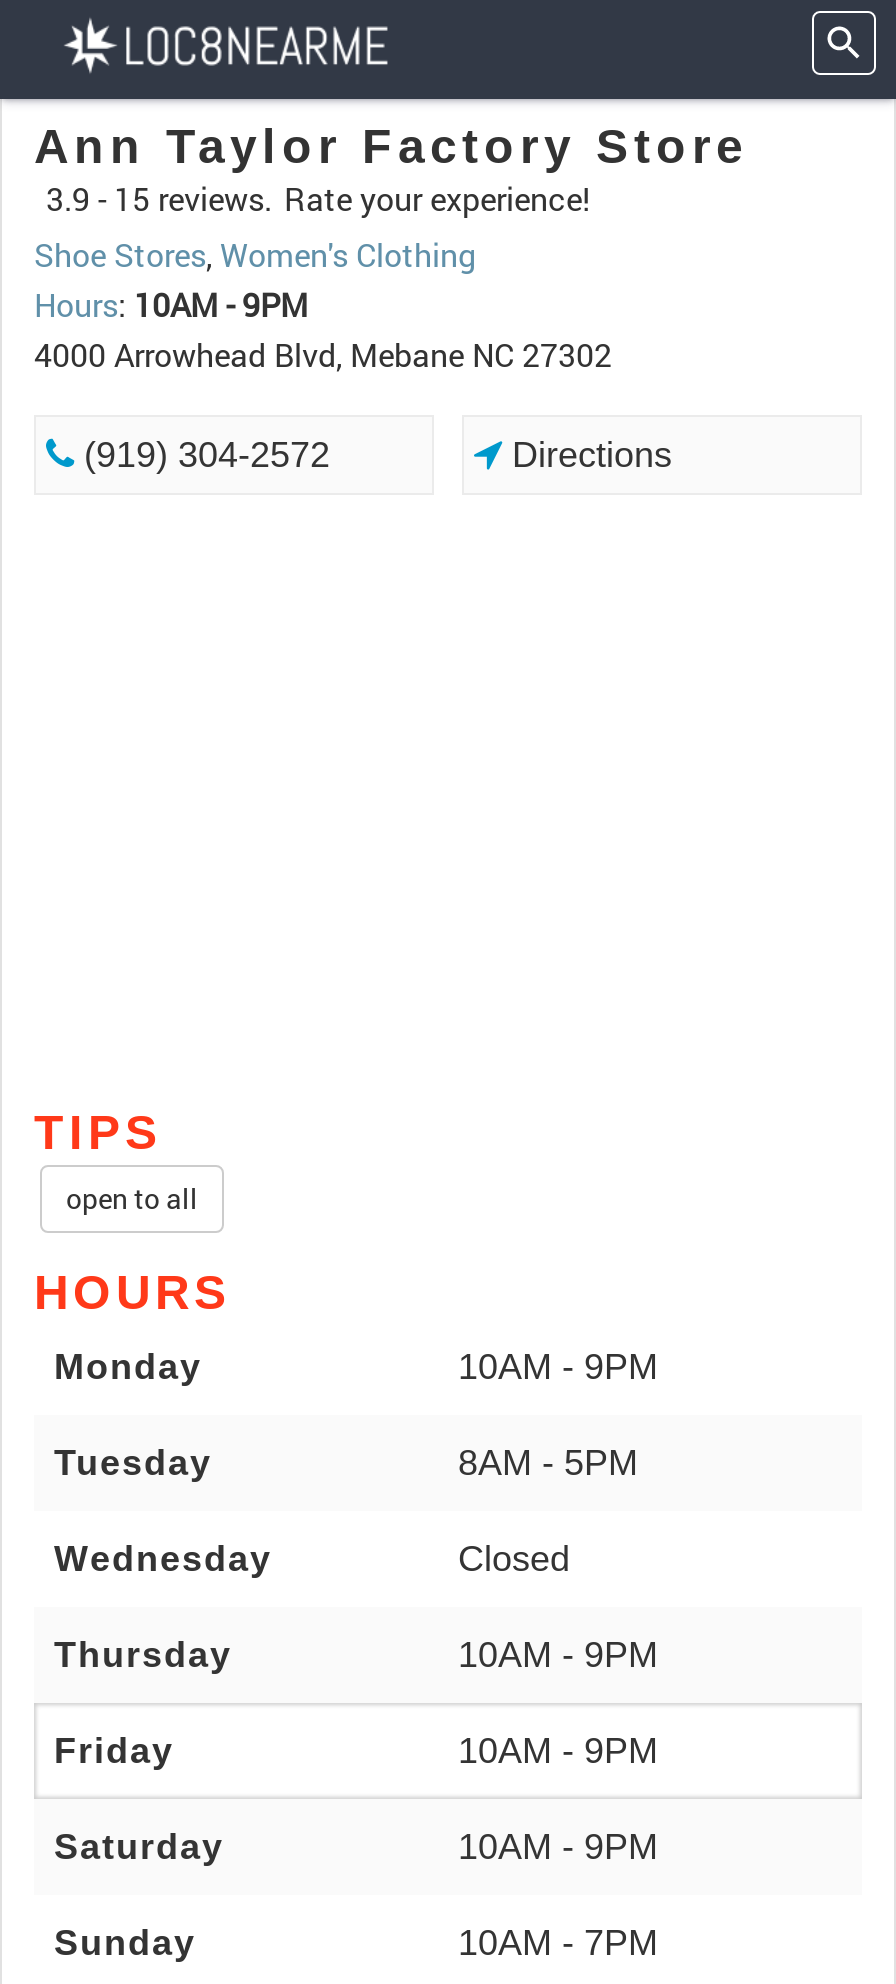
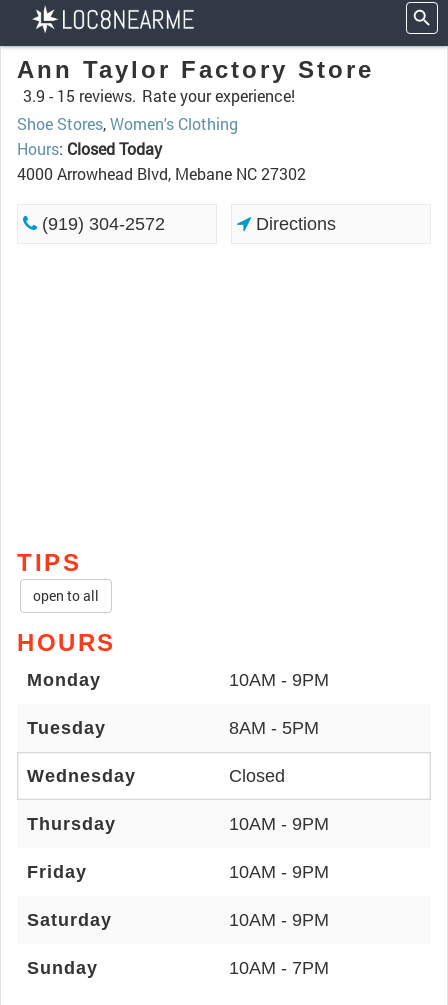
[34,283,308,325] Hours: 10AM - 9PM -> [17,138,162,159] Hours: Closed Today

